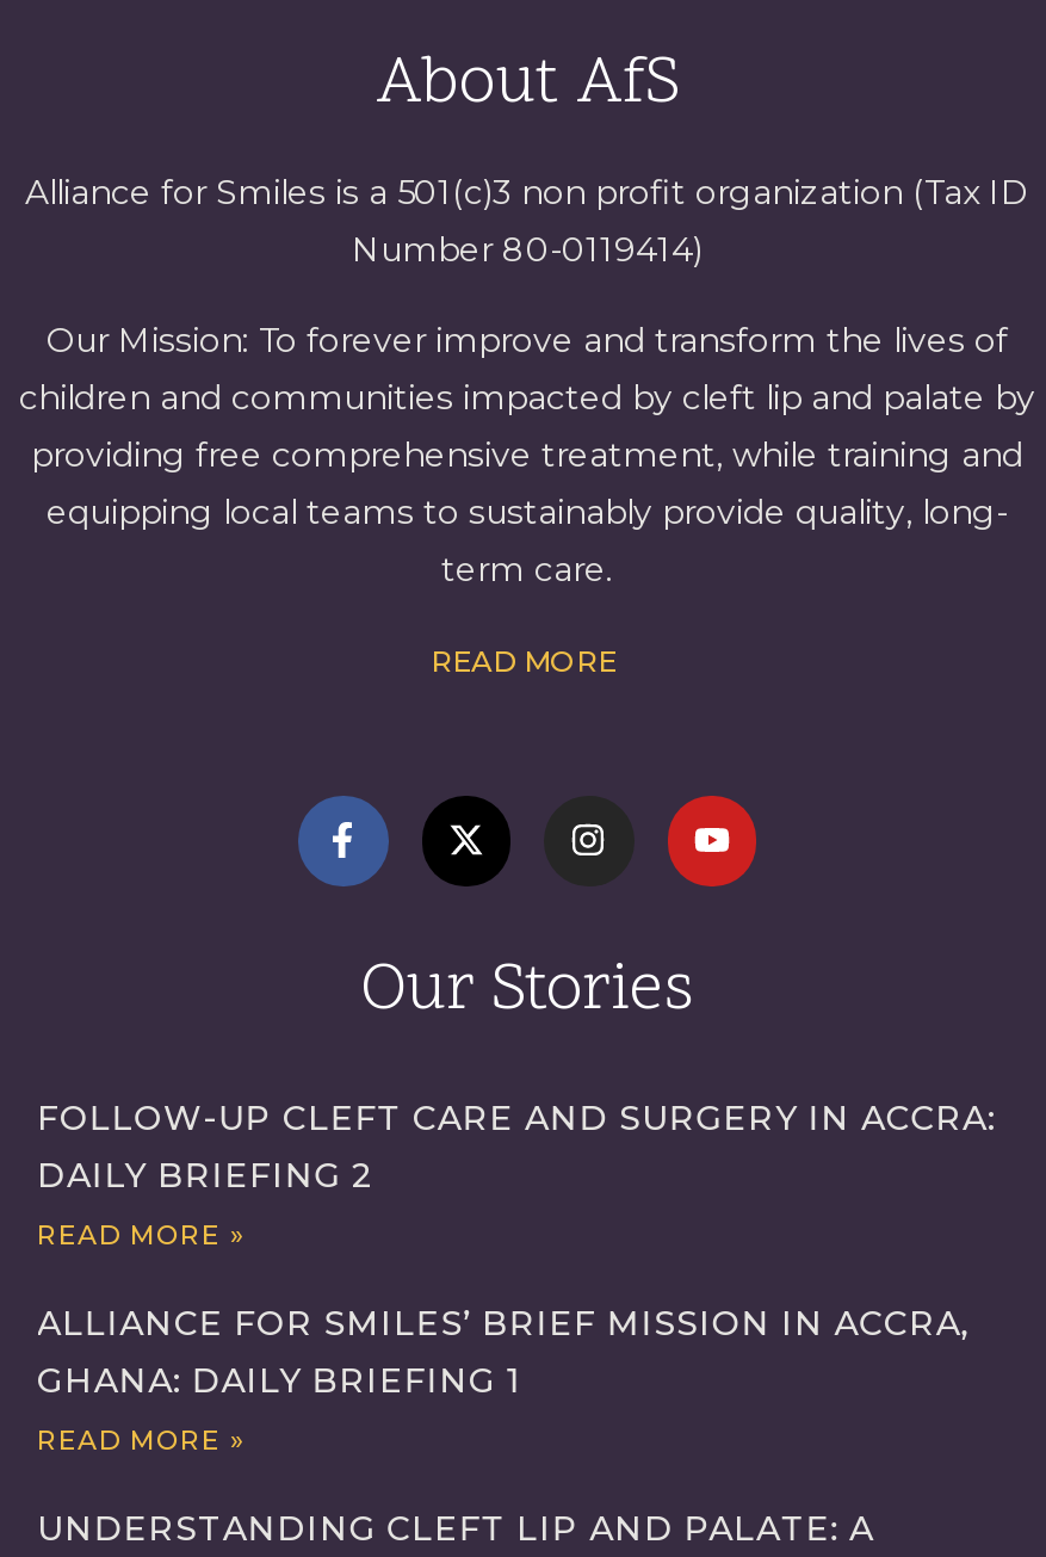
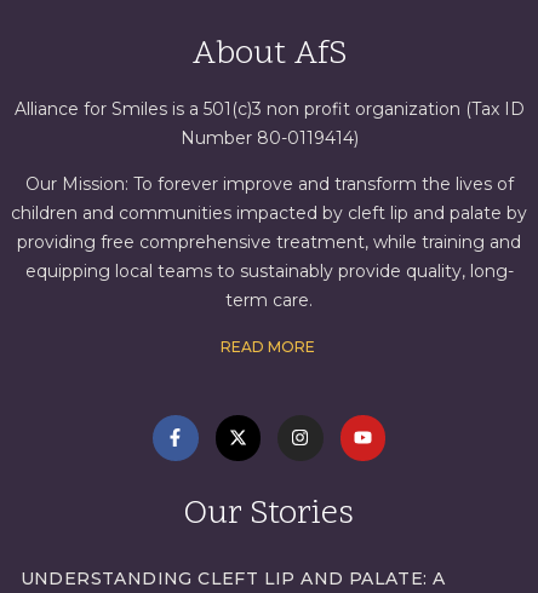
[37,1097,996,1457] FOLLOW-UP CLEFT CARE AND SURGERY IN ACCRA: | DAILY BRIEFING 2 | READ MORE » | ALLIANCE FOR SMILES’ BRIEF MISSION IN ACCRA, | GHANA: DAILY BRIEFING 1 | READ MORE » -> none

